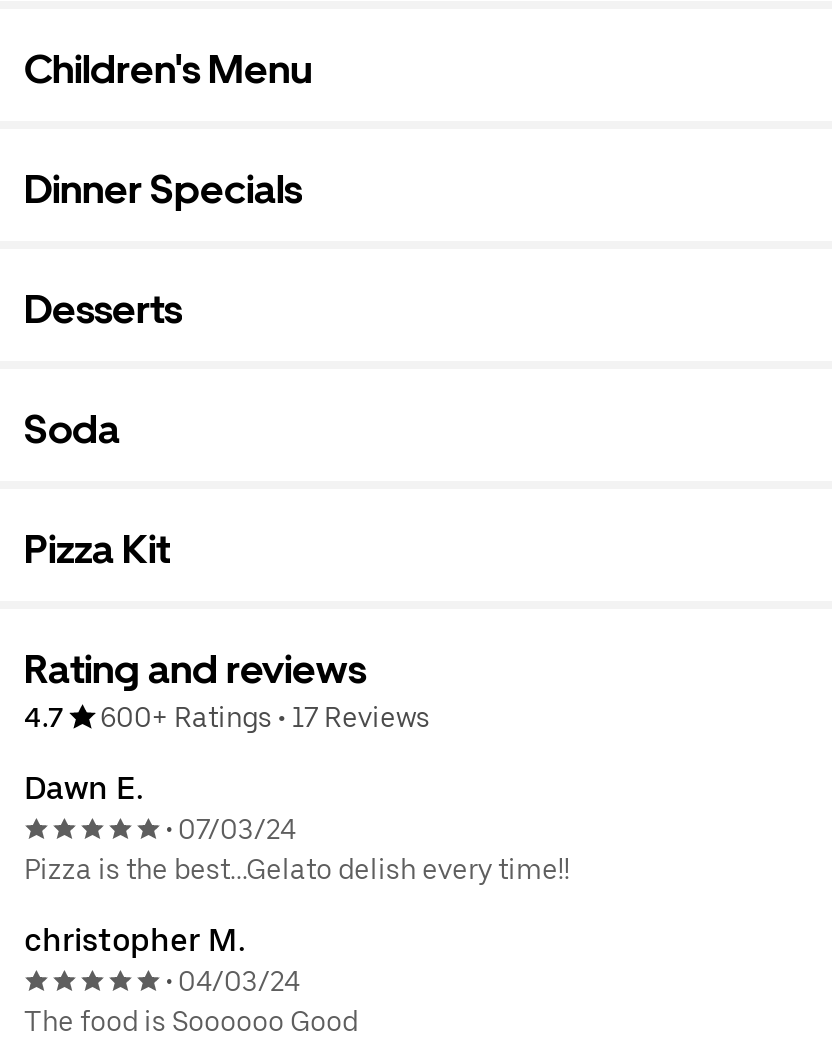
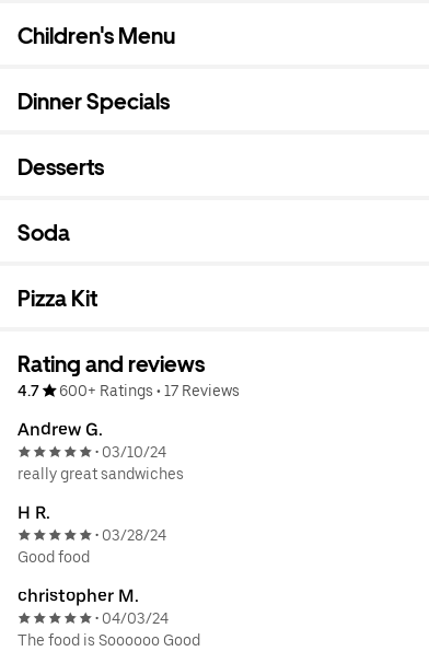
[24,769,570,885] Dawn E. | • 07/03/24 | Pizza is the best...Gelato delish every time!! -> [18,419,184,566] Andrew G. | • 03/10/24 | really great sandwiches | H R. | • 03/28/24 | Good food

